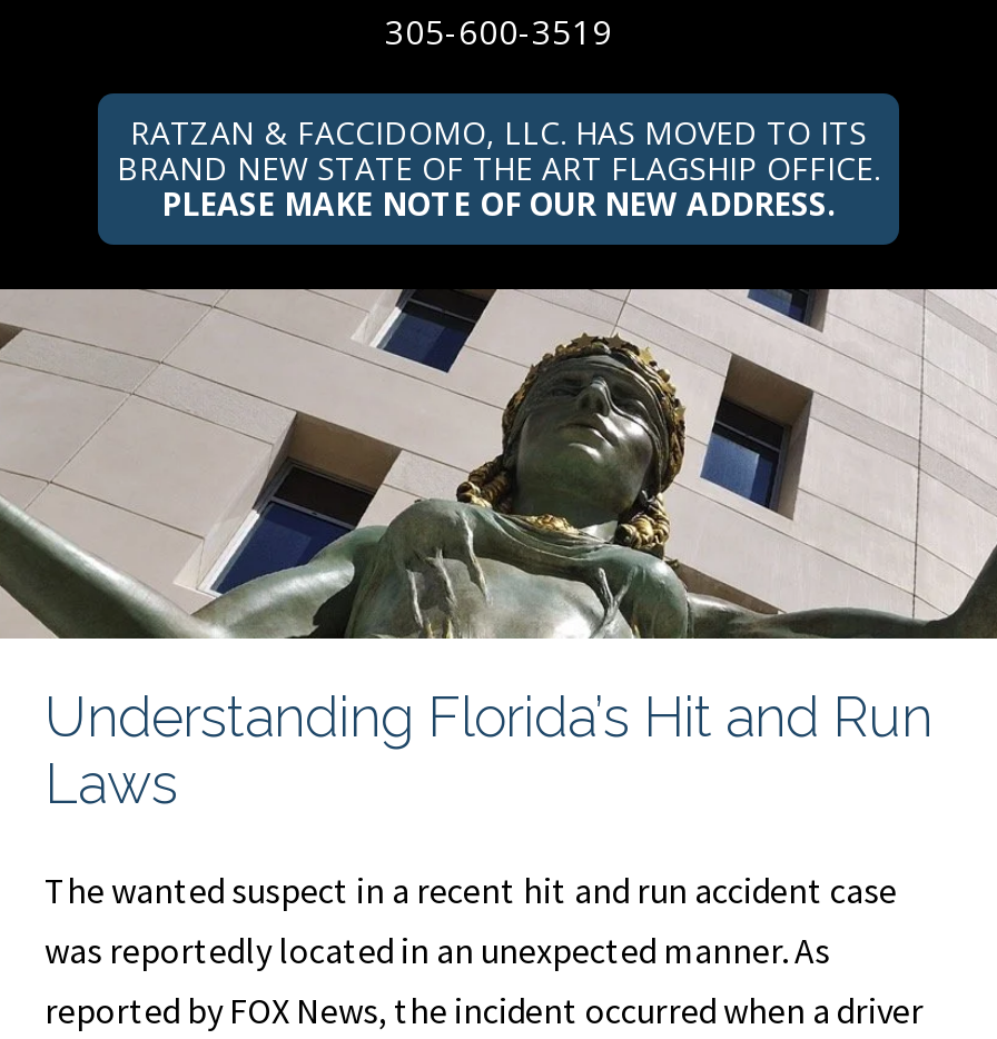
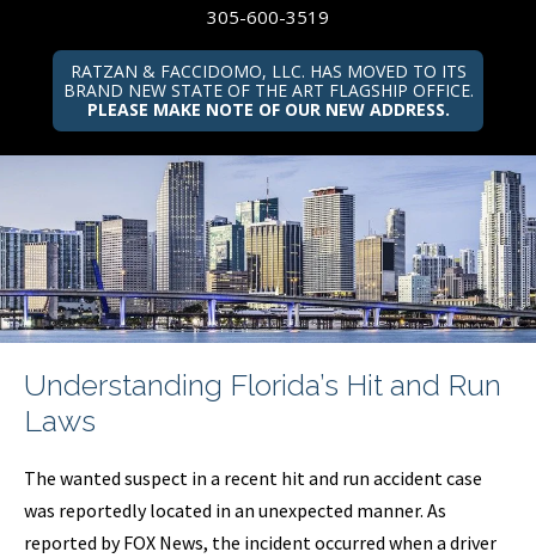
[7,289,990,641] [image] -> [4,154,532,344] [image]

